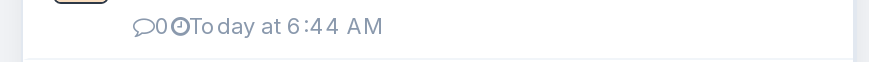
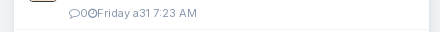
[155,12,383,40] 0 Today at 6:44 AM -> [80,6,197,20] 0 Friday a31 7:23 AM

